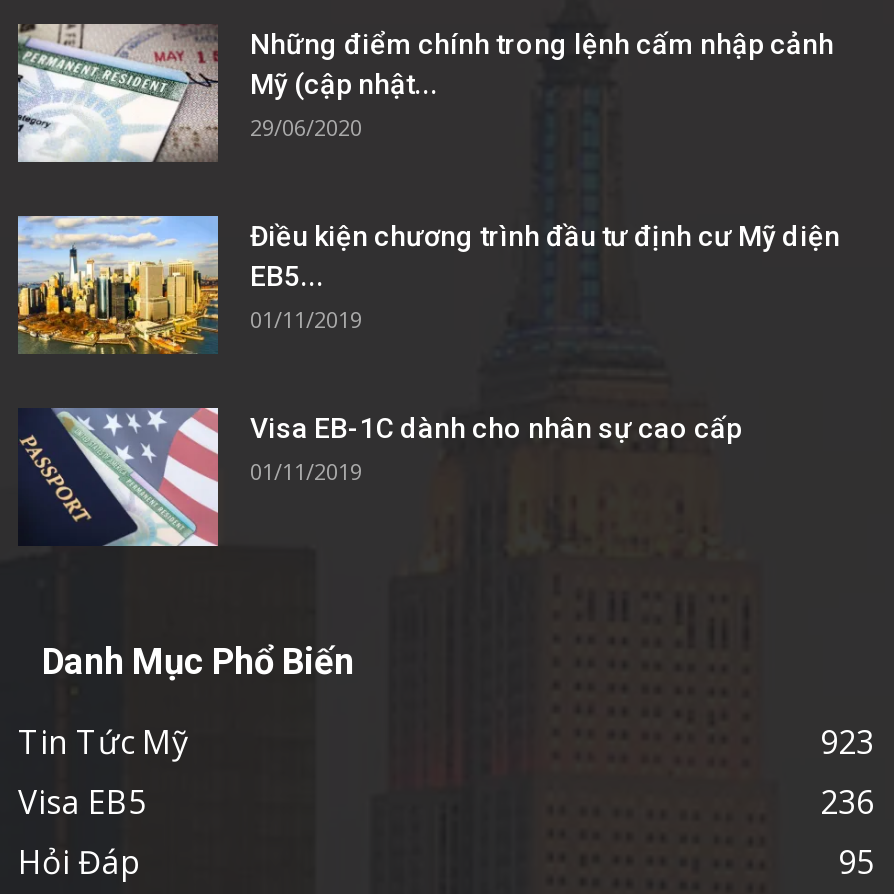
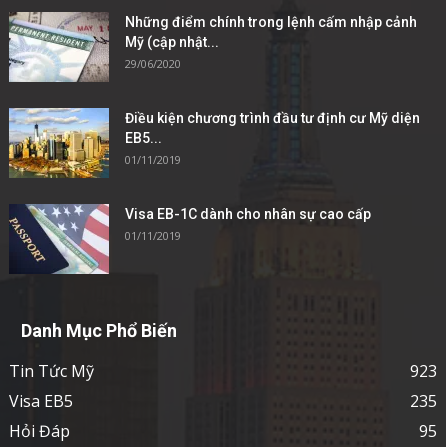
[820,780,874,824] 236 -> [410,390,437,412] 235

